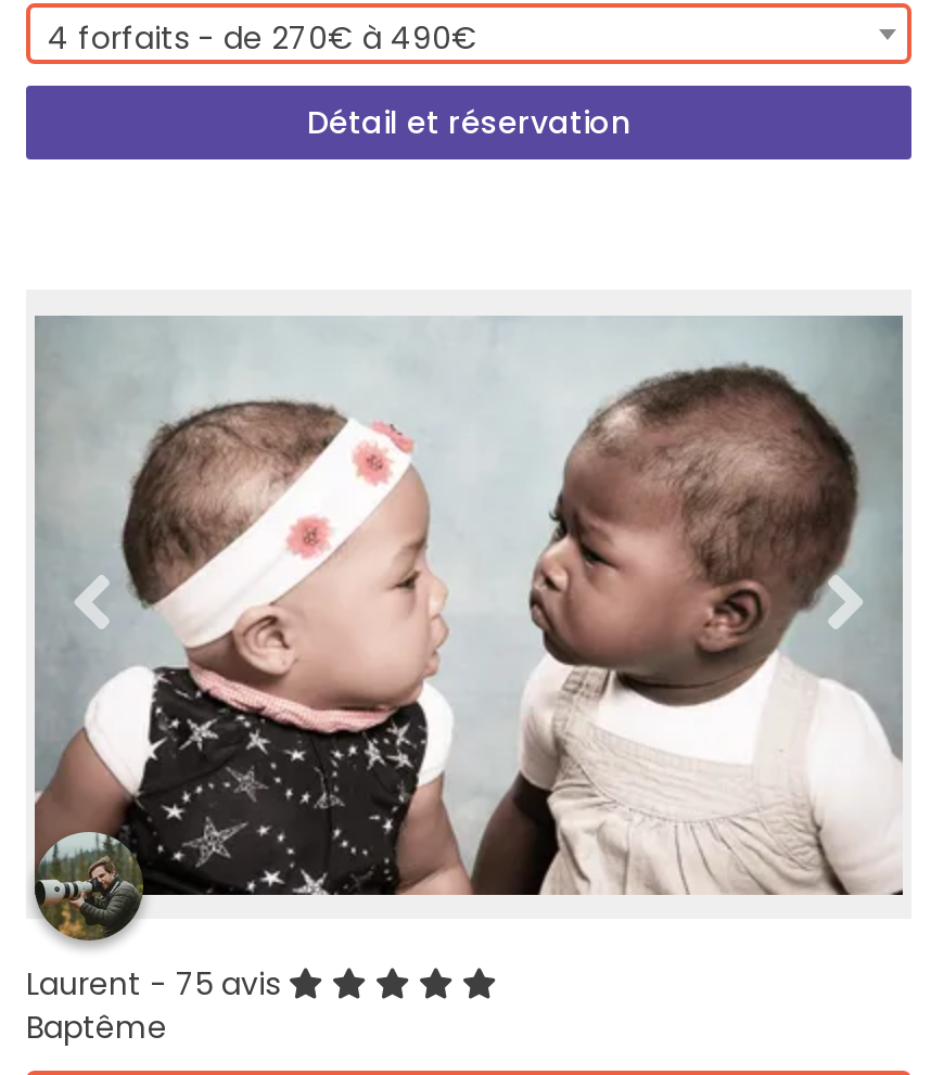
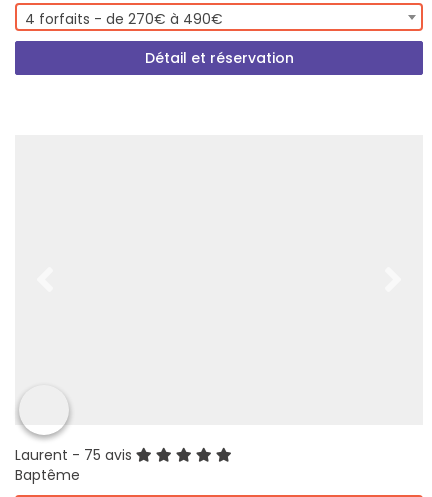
[33,313,905,943] [image] -> none

